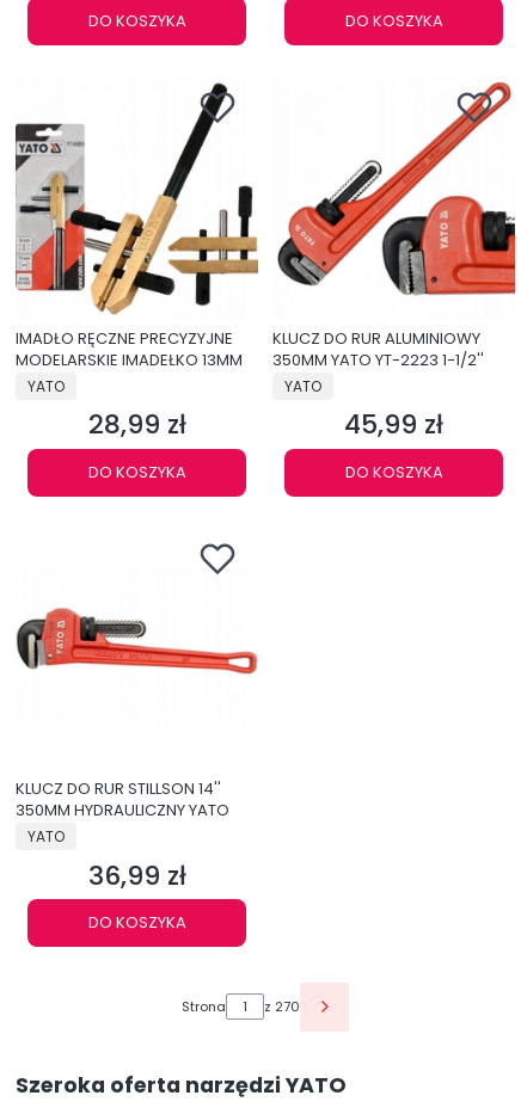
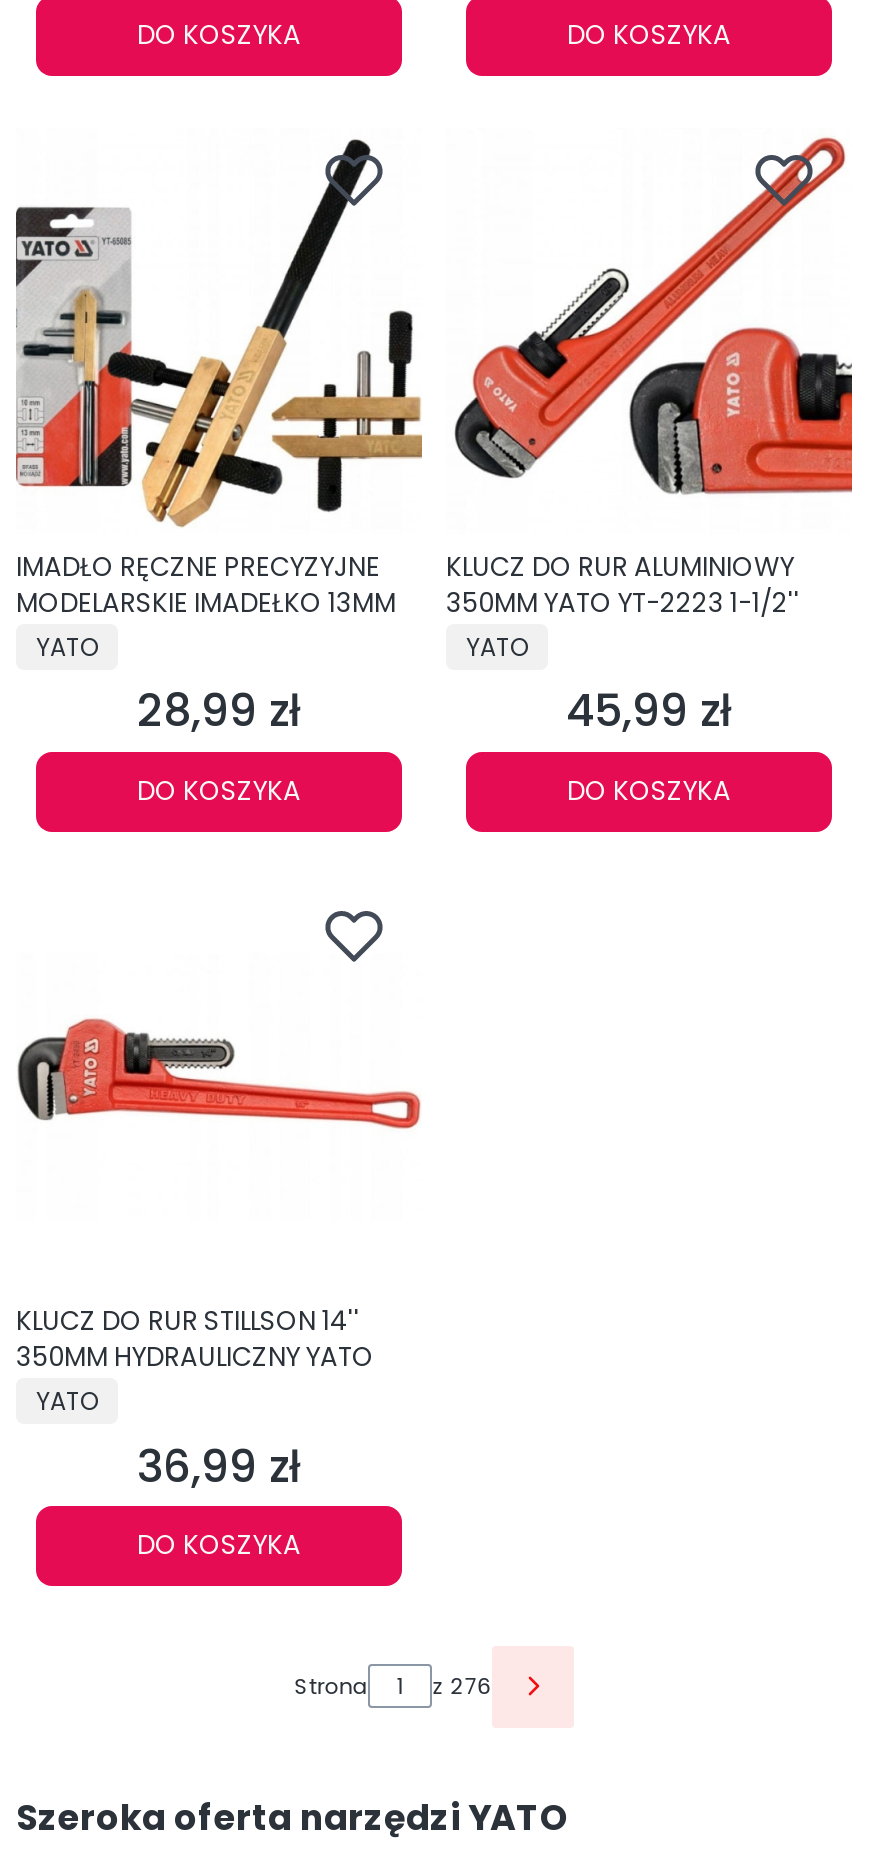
[182,997,300,1016] Strona z 270 -> [294,1671,492,1703] Strona z 276

